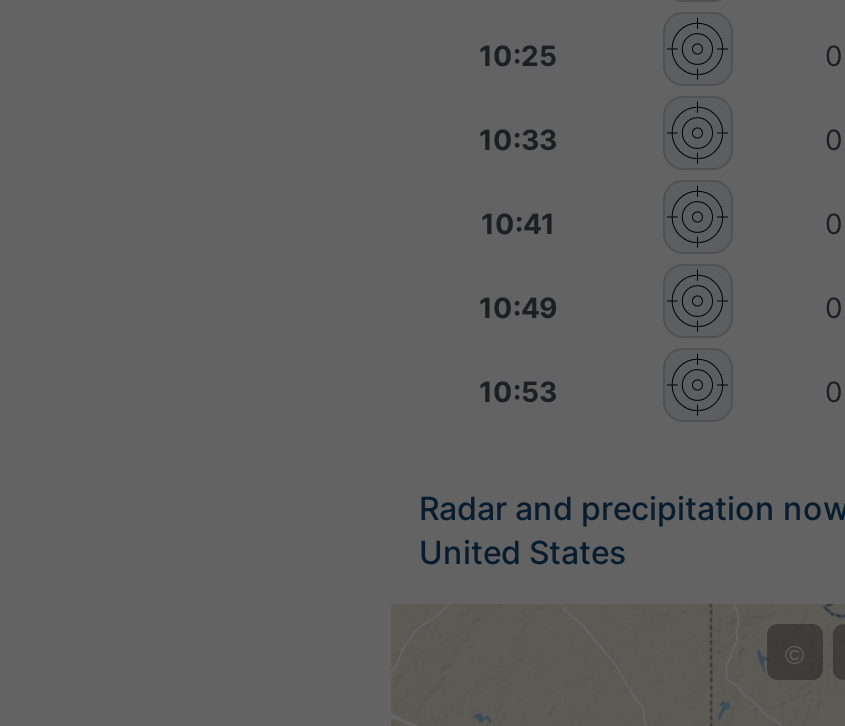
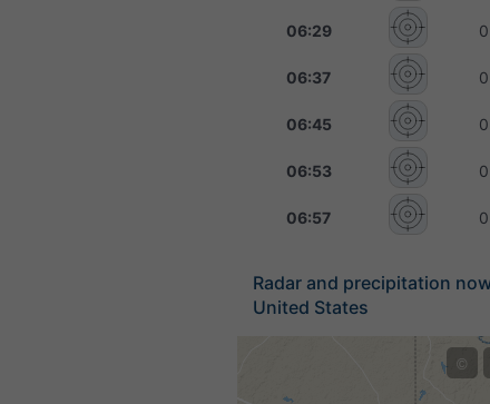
[479,37,557,71] 10:25 -> [286,21,331,40] 06:29
[479,121,557,155] 10:33 -> [286,67,331,86] 06:37
[481,205,555,239] 10:41 -> [286,114,331,133] 06:45
[479,289,557,323] 10:49 -> [286,161,331,180] 06:53
[479,373,557,407] 10:53 -> [286,208,331,226] 06:57

